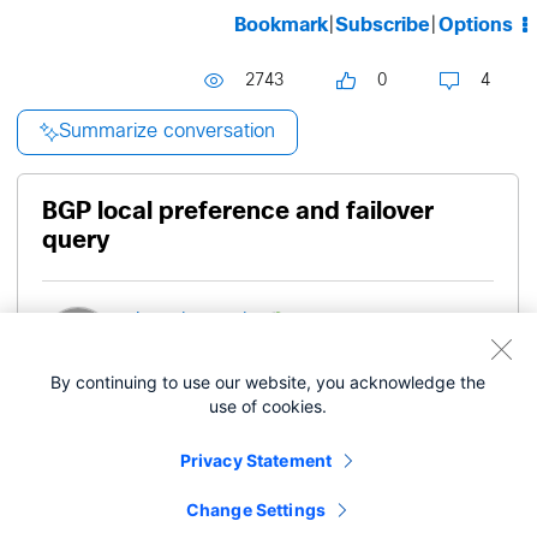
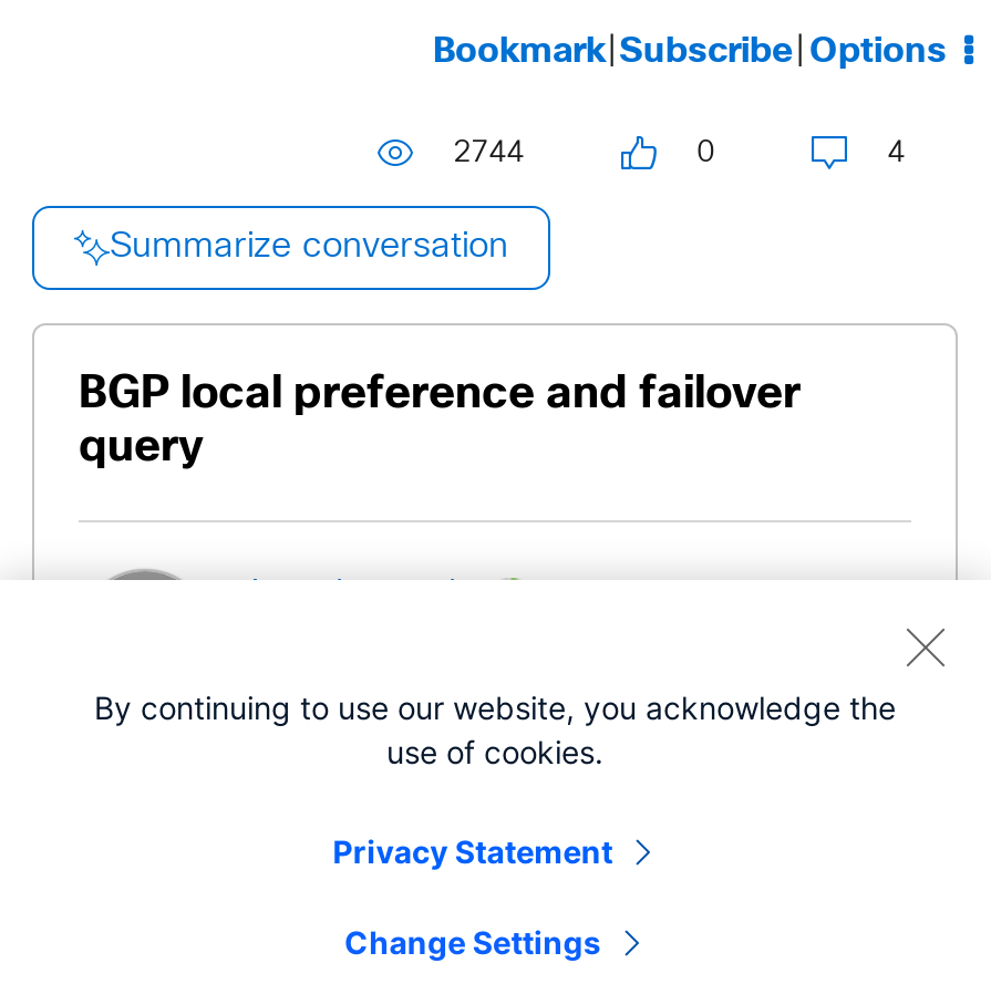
[245,73,284,89] 2743 -> [453,139,524,168] 2744

